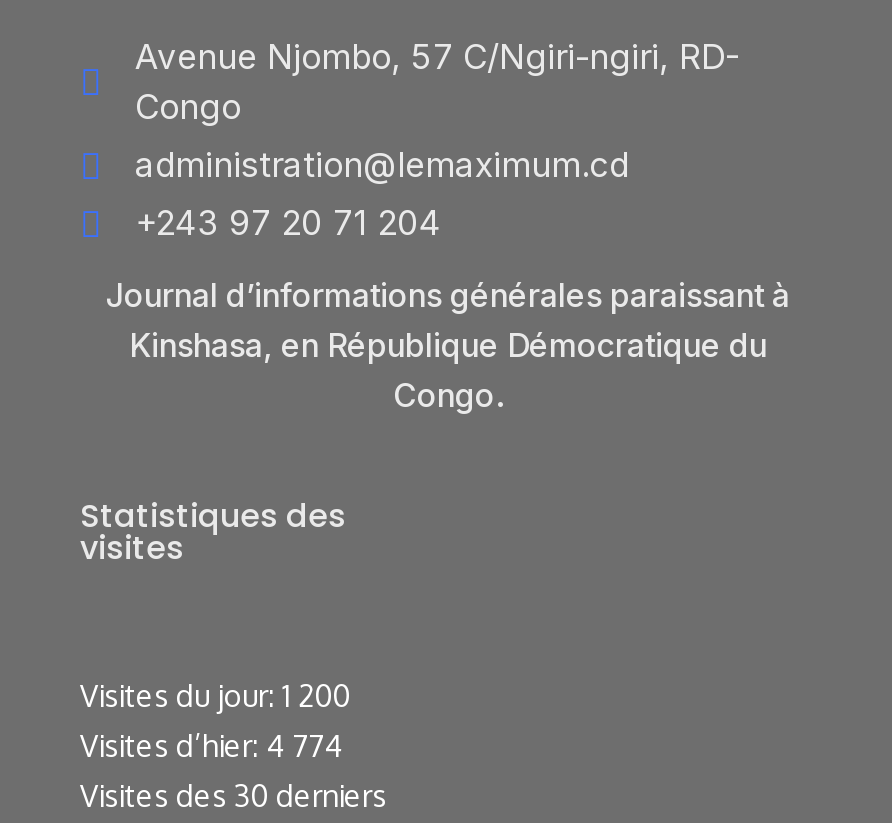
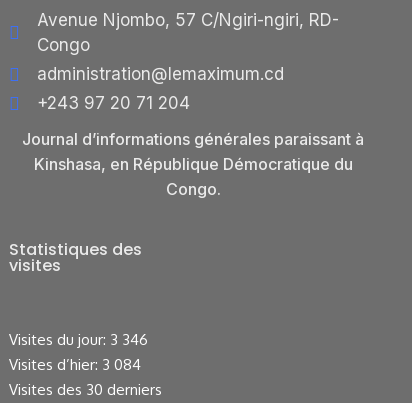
[80,677,350,715] Visites du jour: 1 200 -> [9,330,148,349] Visites du jour: 3 346
[80,727,342,765] Visites d’hier: 4 774 -> [9,355,141,374] Visites d’hier: 3 084

